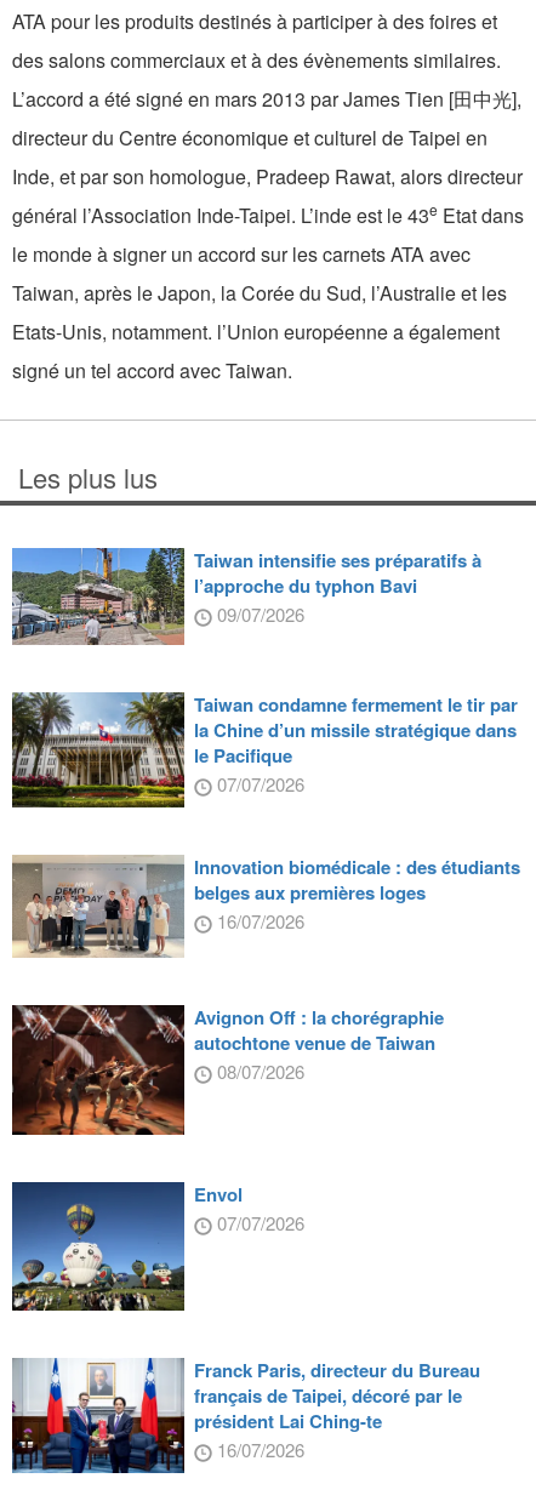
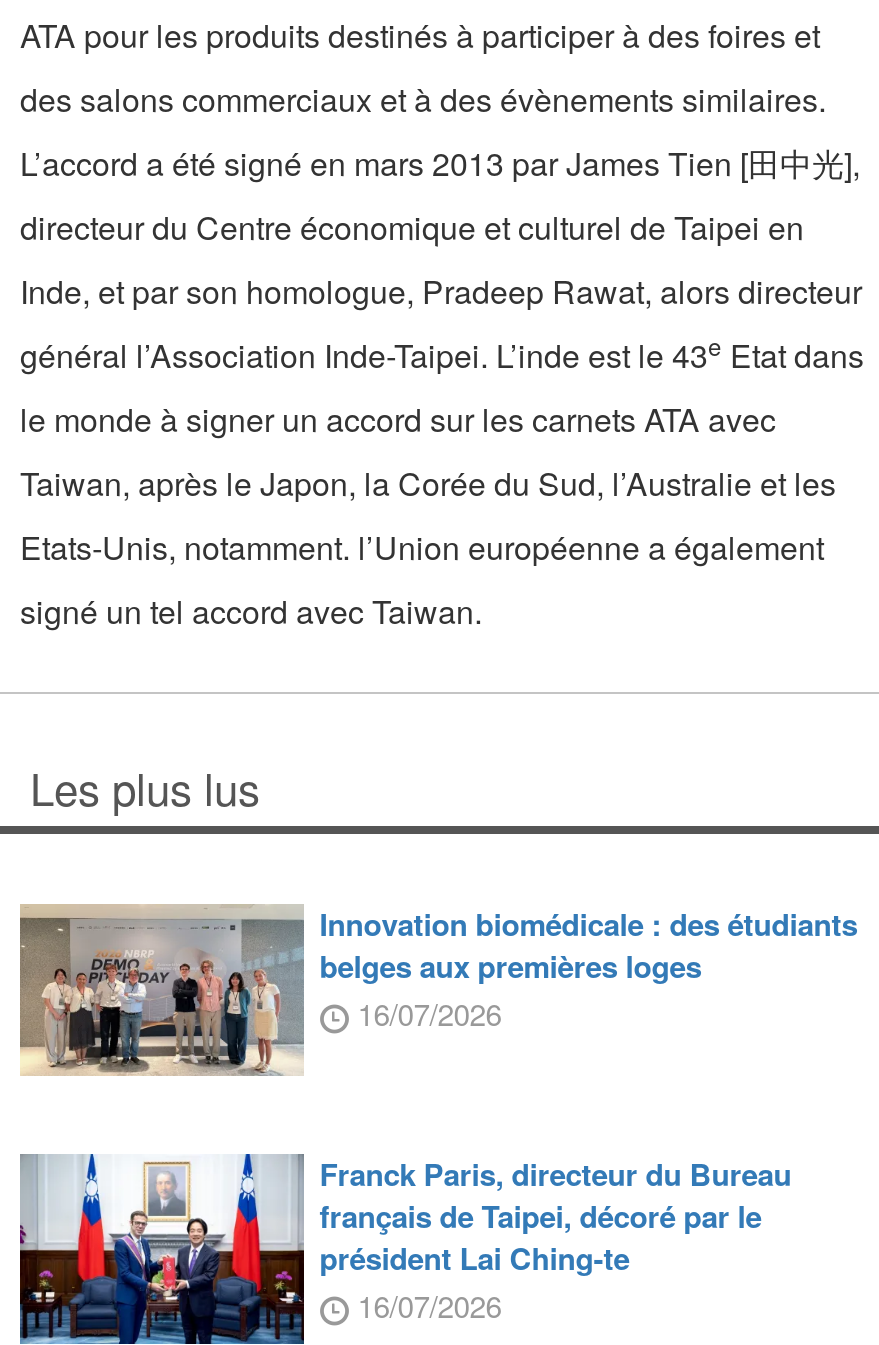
[11,547,518,797] [image] | Taiwan intensifie ses préparatifs à | l’approche du typhon Bavi | 09/07/2026 | Taiwan condamne fermement le tir par | la Chine d’un missile stratégique dans | le Pacifique | 07/07/2026 -> none
[11,691,186,811] [image] -> none
[11,1004,444,1136] [image] | Avignon Off : la chorégraphie | autochtone venue de Taiwan | 08/07/2026 -> none
[11,1181,304,1312] [image] | Envol | 07/07/2026 -> none

